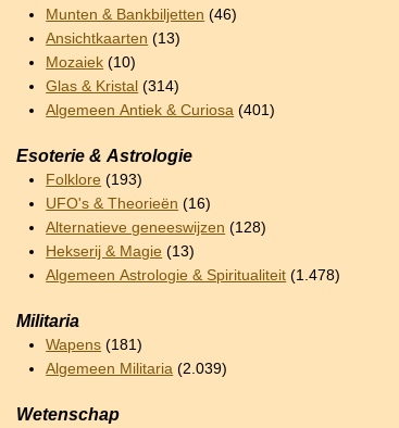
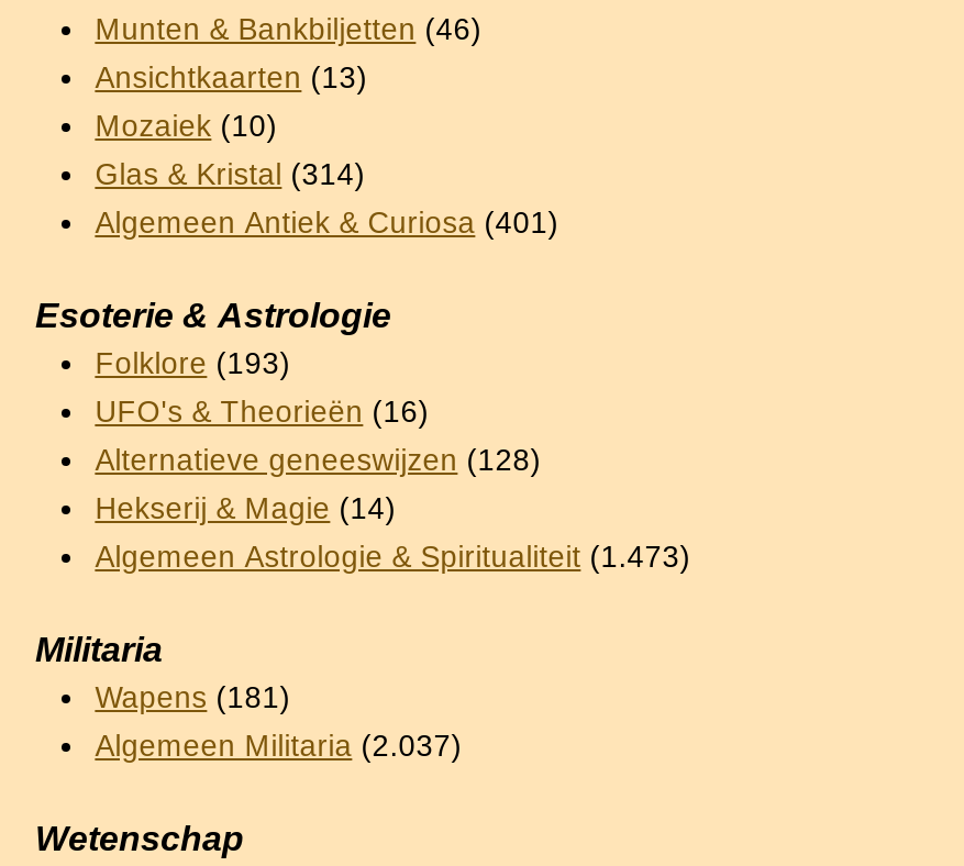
[46,243,195,259] Hekserij & Magie (13) -> [95,492,396,525] Hekserij & Magie (14)
[46,267,341,283] Algemeen Astrologie & Spiritualiteit (1.478) -> [95,540,691,573] Algemeen Astrologie & Spiritualiteit (1.473)
[46,360,227,377] Algemeen Militaria (2.039) -> [95,729,462,762] Algemeen Militaria (2.037)

